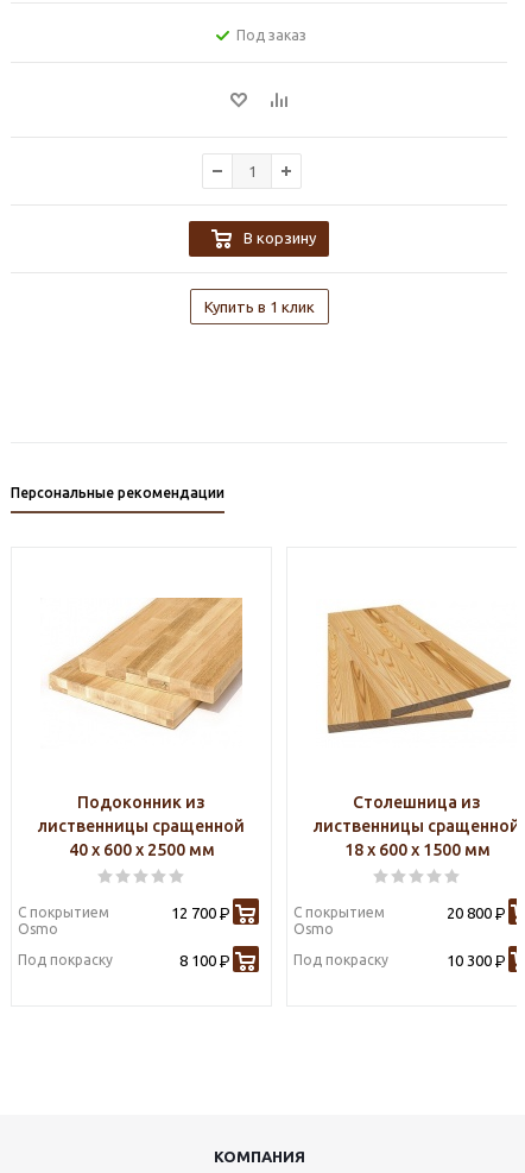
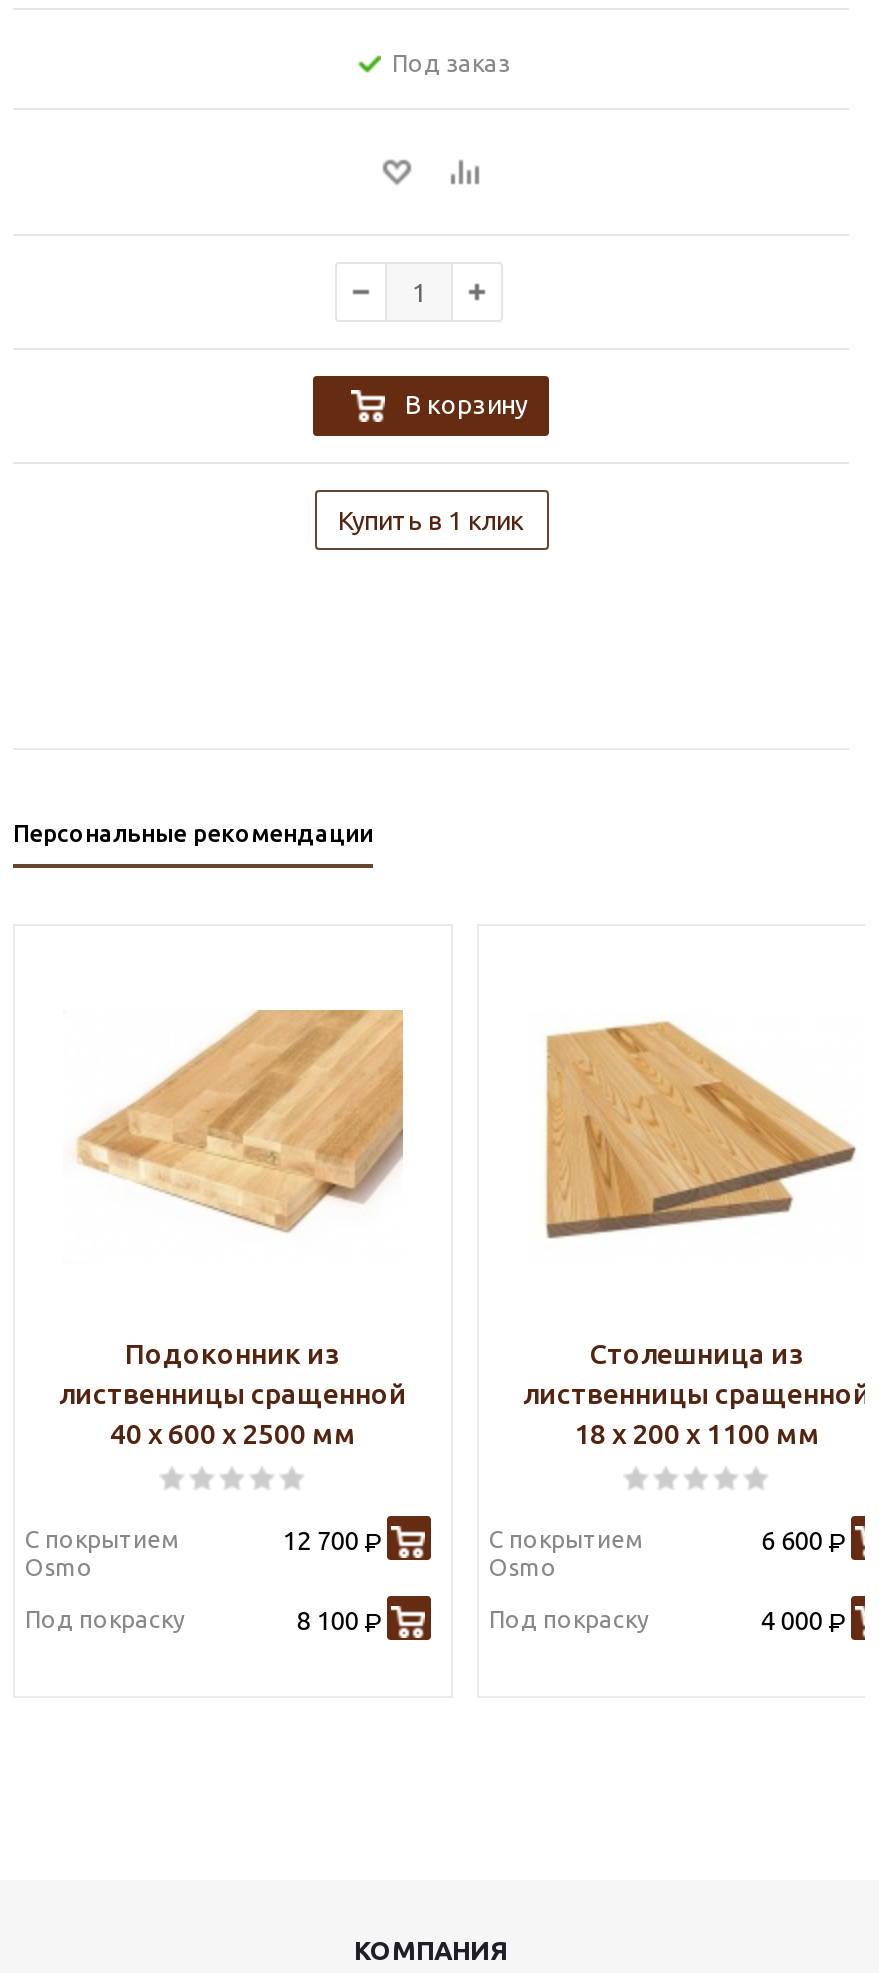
[344,840,490,859] 18 х 600 х 1500 мм -> [574,1418,820,1450] 18 х 200 х 1100 мм
[446,904,506,923] 20 800 Р -> [761,1526,847,1557] 6 600 Р
[446,952,506,970] 10 300 Р -> [761,1606,847,1637] 4 000 Р

